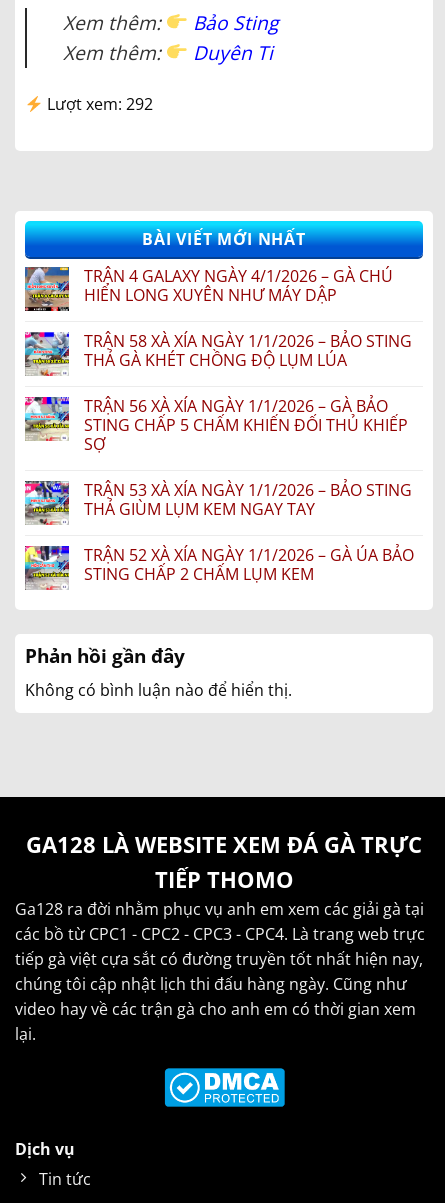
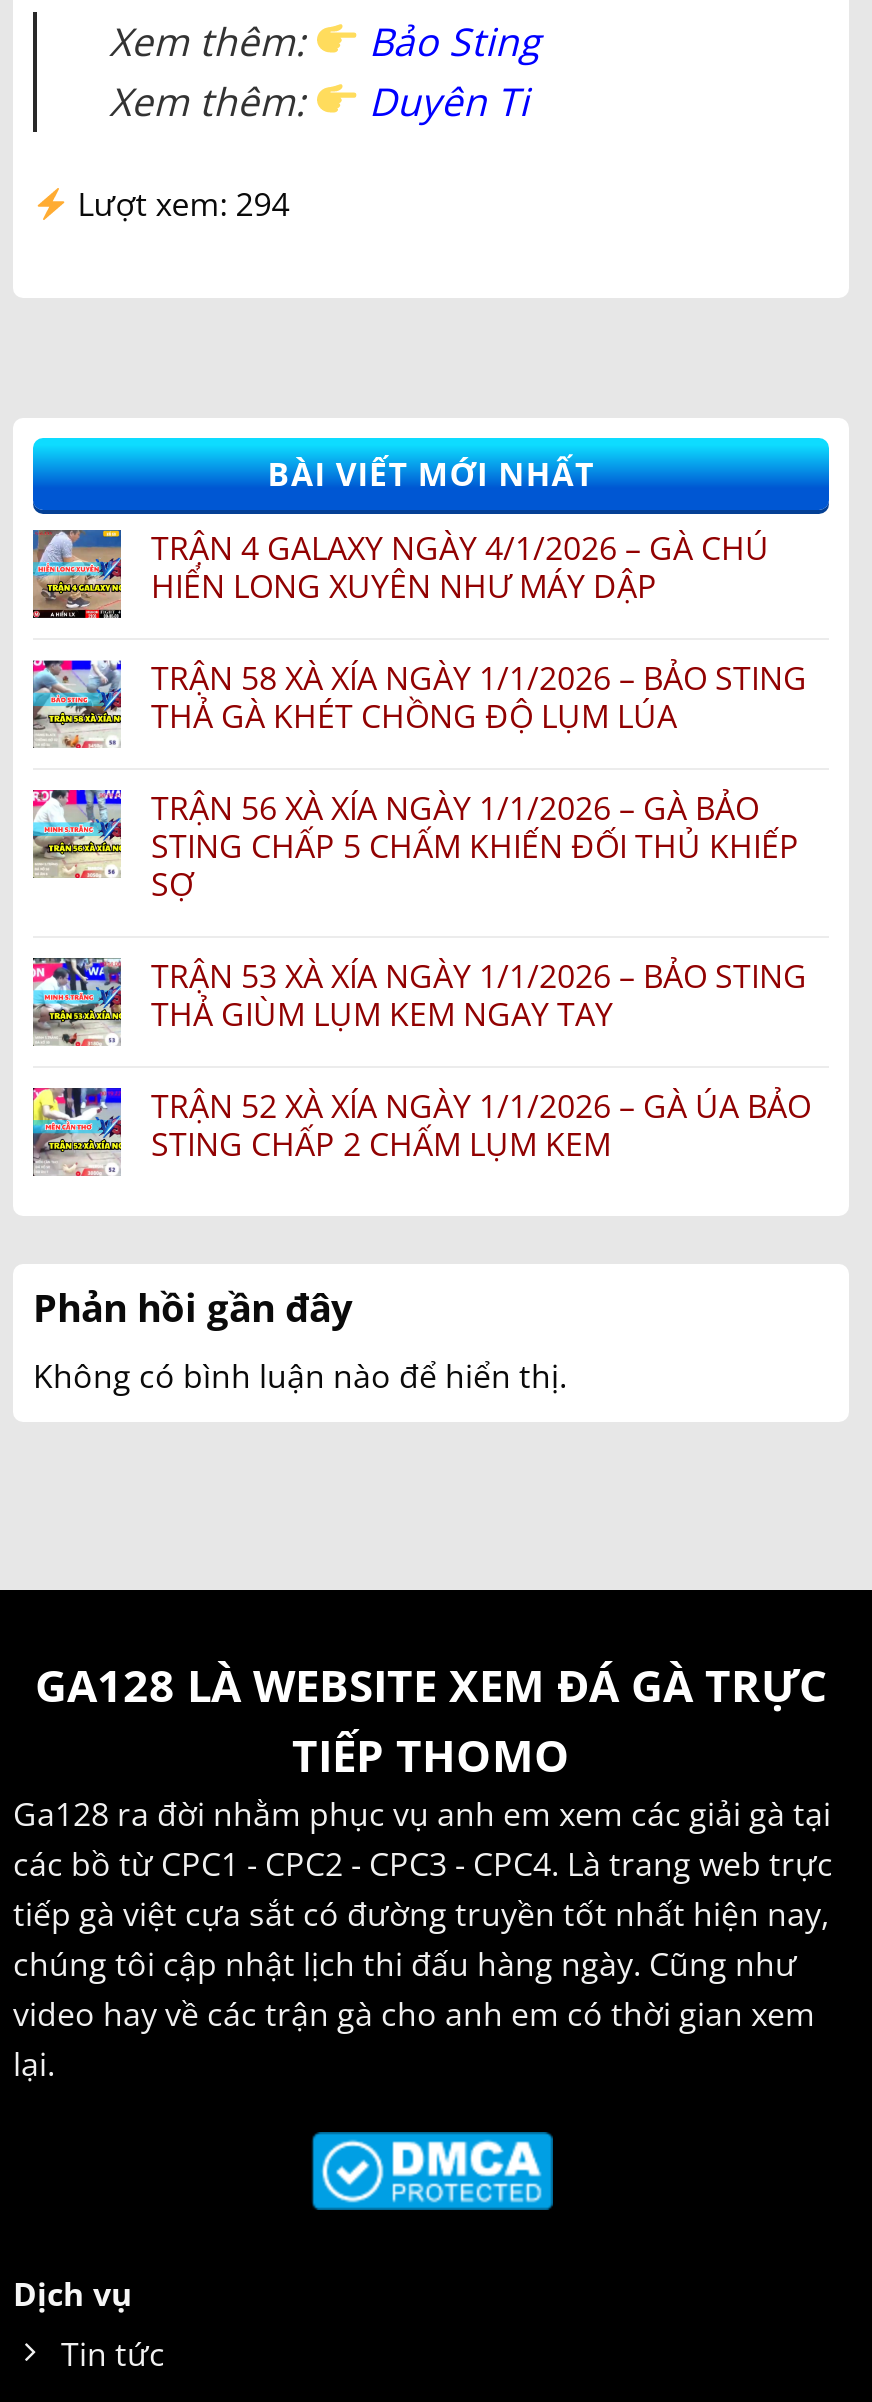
[43,93,153,115] Lượt xem: 292 -> [69,183,289,227] Lượt xem: 294

